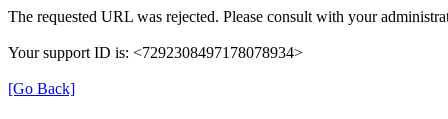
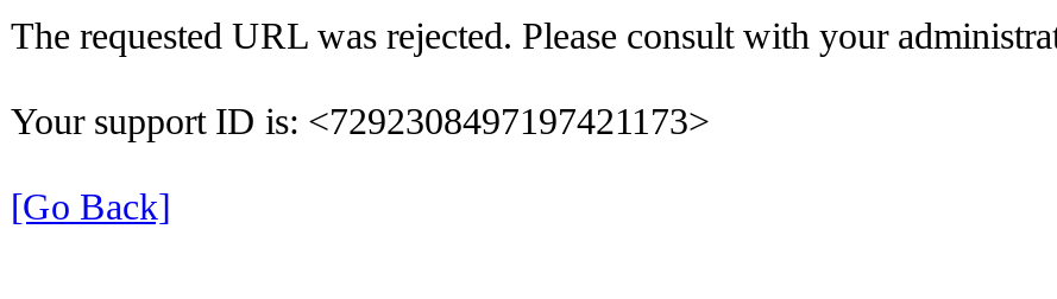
[8,44,303,61] Your support ID is: <7292308497178078934> -> [11,101,710,141] Your support ID is: <7292308497197421173>

